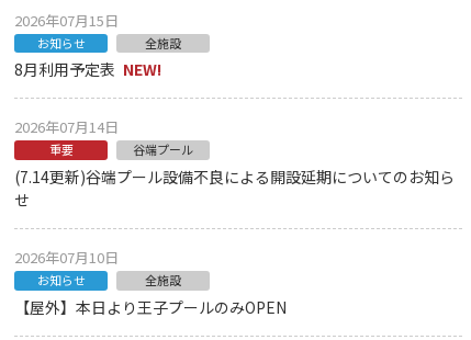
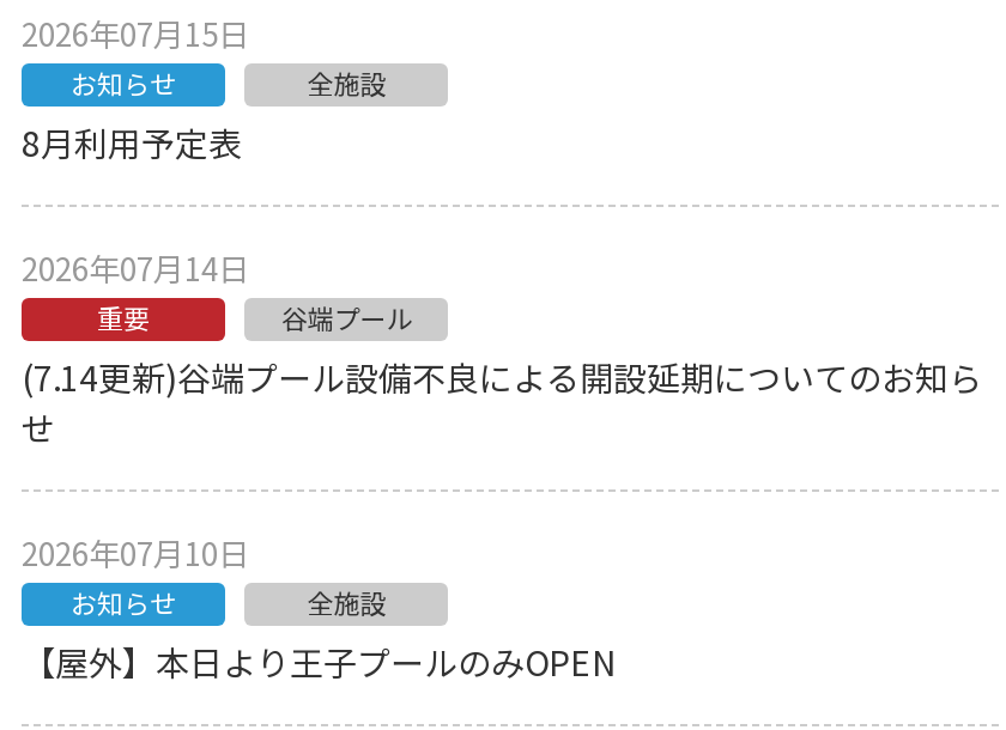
[14,59,161,81] 8月利用予定表 NEW! -> [22,120,242,168] 8月利用予定表

